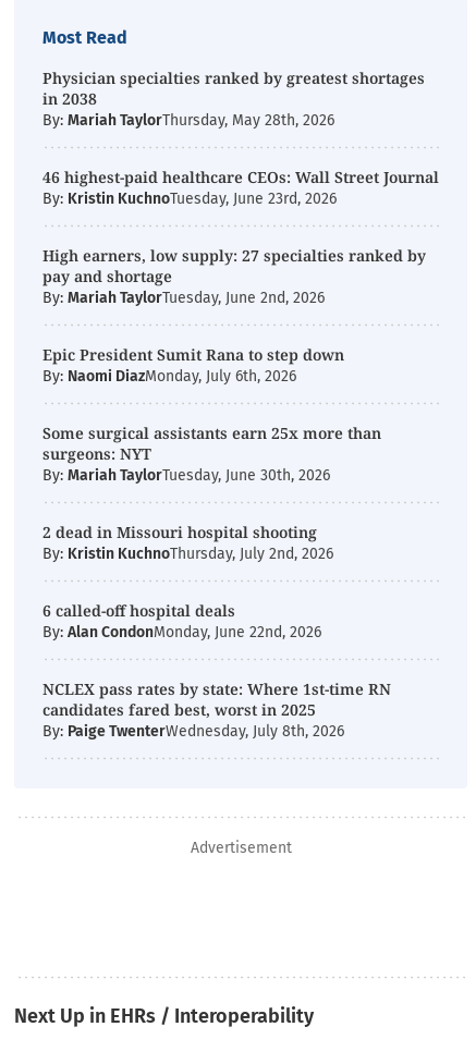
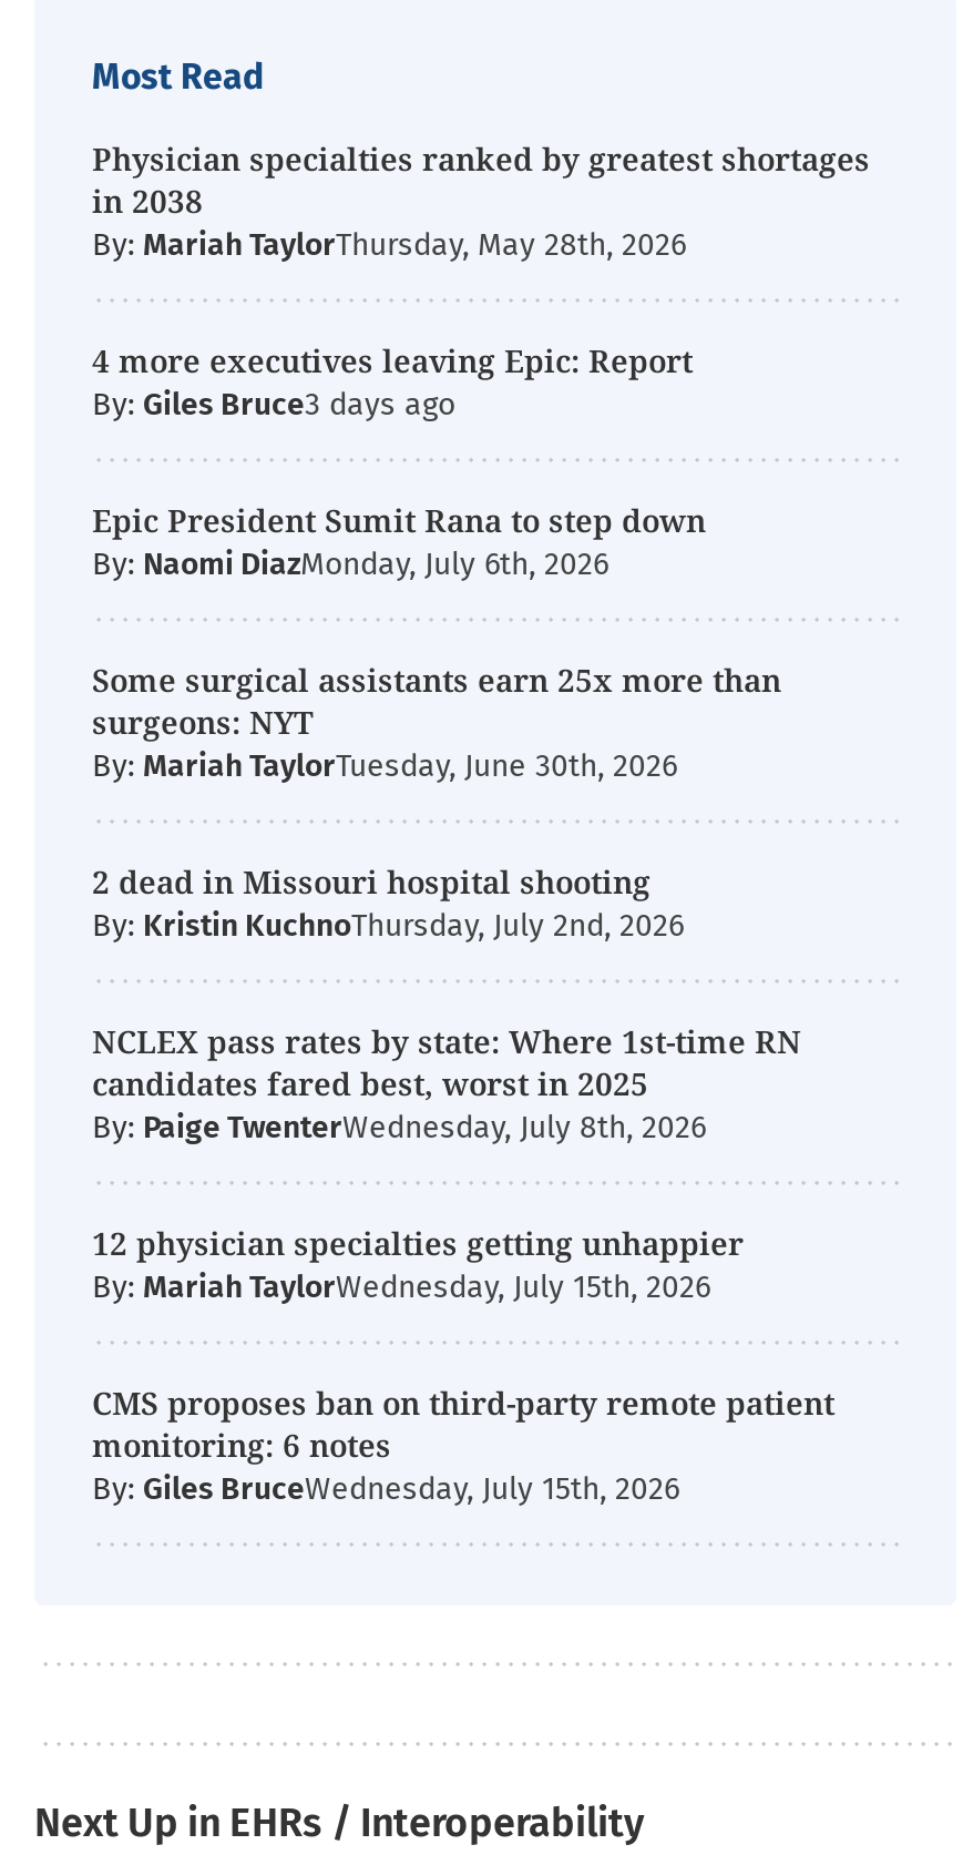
[42,167,439,307] 46 highest-paid healthcare CEOs: Wall Street Journal | By: Kristin KuchnoTuesday, June 23rd, 2026 | High earners, low supply: 27 specialties ranked by | pay and shortage | By: Mariah TaylorTuesday, June 2nd, 2026 -> [92,339,693,424] 4 more executives leaving Epic: Report | By: Giles Bruce
[42,600,321,641] 6 called-off hospital deals | By: Alan CondonMonday, June 22nd, 2026 -> none
moved [42,679,391,741] -> [92,1020,801,1146]: NCLEX pass rates by state: Where 1st-time RN | candidates fared best, worst in 2025 | By: Paige TwenterWednesday, July 8th, 2026
[190,839,291,857] Advertisement -> [92,1222,834,1508] 12 physician specialties getting unhappier | By: Mariah TaylorWednesday, July 15th, 2026 | CMS proposes ban on third-party remote patient | monitoring: 6 notes | By: Giles BruceWednesday, July 15th, 2026

